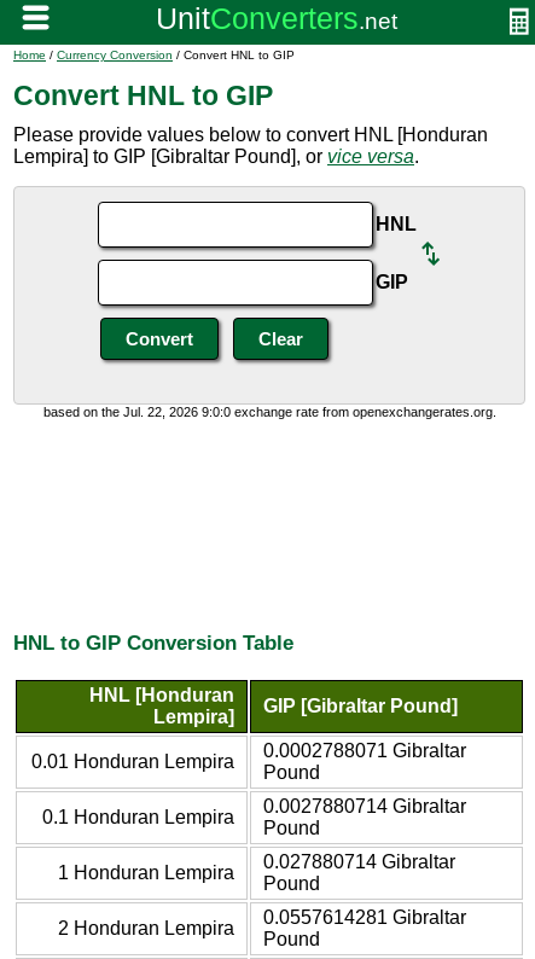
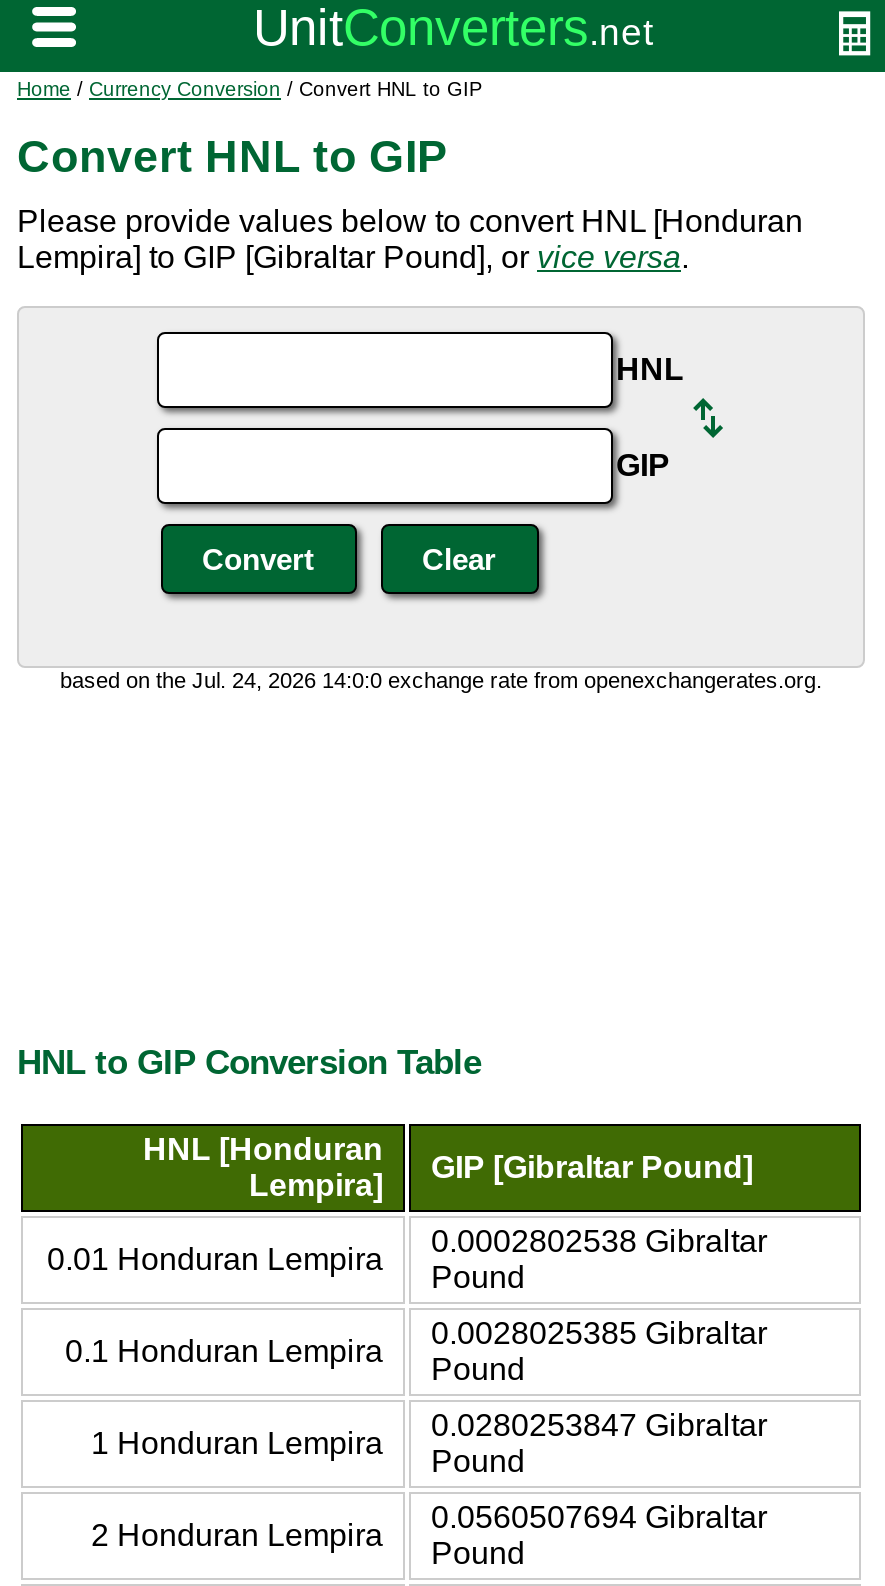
[43,405,496,419] based on the Jul. 22, 2026 9:0:0 exchange rate from openexchangerates.org. -> [60,668,822,692] based on the Jul. 24, 2026 14:0:0 exchange rate from openexchangerates.org.
[263,740,466,761] 0.0002788071 Gibraltar -> [431,1223,767,1257] 0.0002802538 Gibraltar
[263,796,466,816] 0.0027880714 Gibraltar -> [431,1315,767,1349] 0.0028025385 Gibraltar
[263,851,455,872] 0.027880714 Gibraltar -> [431,1407,767,1441] 0.0280253847 Gibraltar
[263,907,466,927] 0.0557614281 Gibraltar -> [431,1499,767,1533] 0.0560507694 Gibraltar

